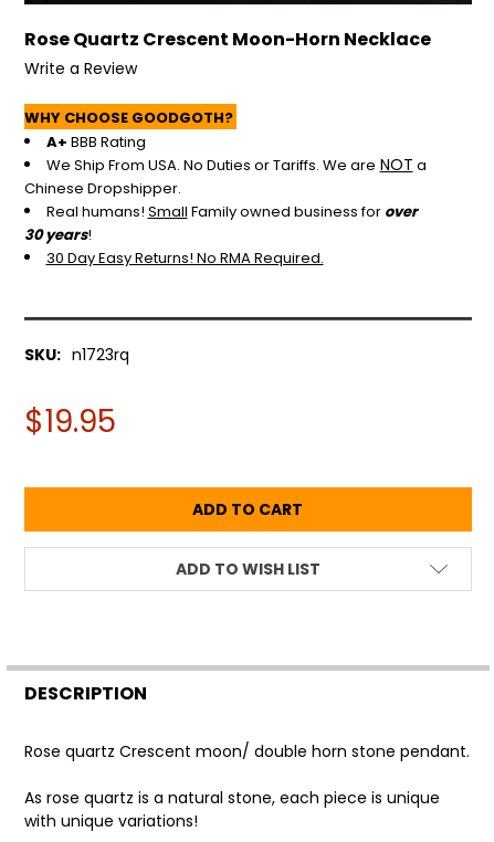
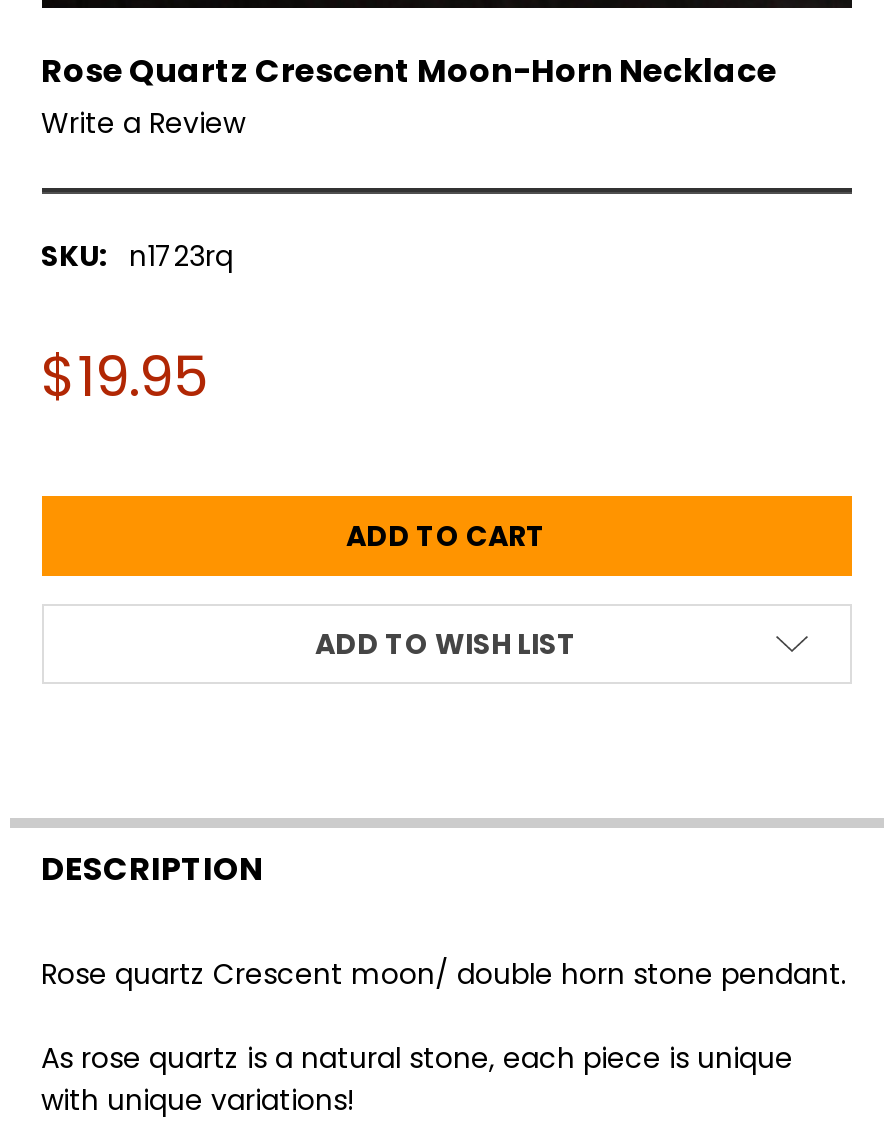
[24,107,426,269] WHY CHOOSE GOODGOTH? | A+ BBB Rating | We Ship From USA. No Duties or Tariffs. We are NOT a | Chinese Dropshipper. | Real humans! Small Family owned business for over | 30 years! | 30 Day Easy Returns! No RMA Required. -> none

